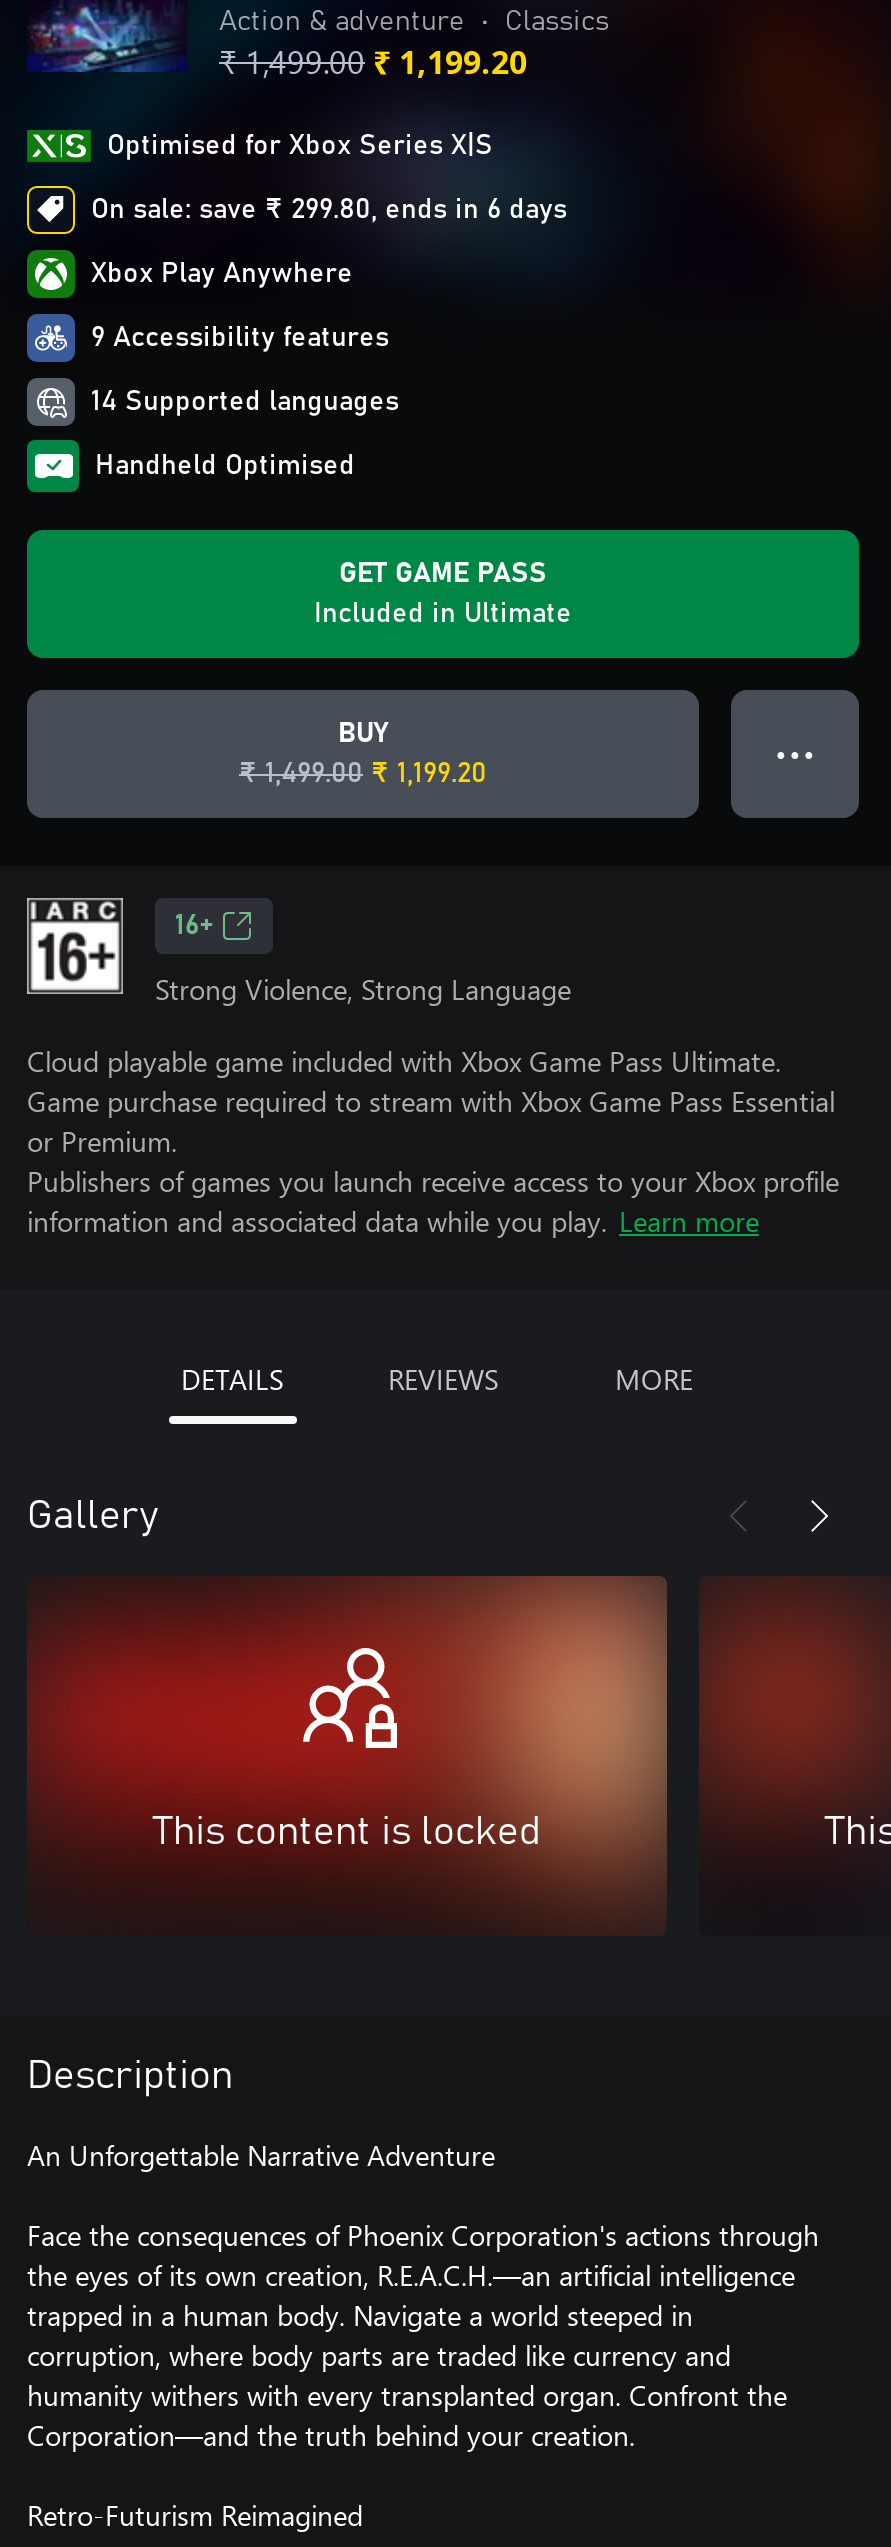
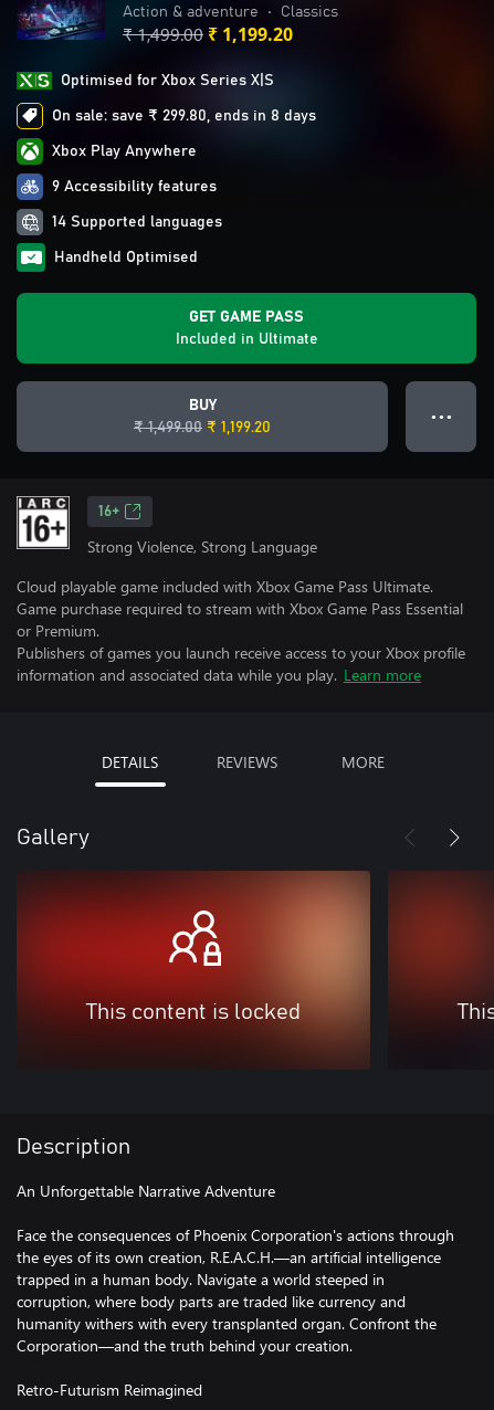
[91,196,567,224] On sale: save ₹ 299.80, ends in 6 days -> [52,108,316,124] On sale: save ₹ 299.80, ends in 8 days

